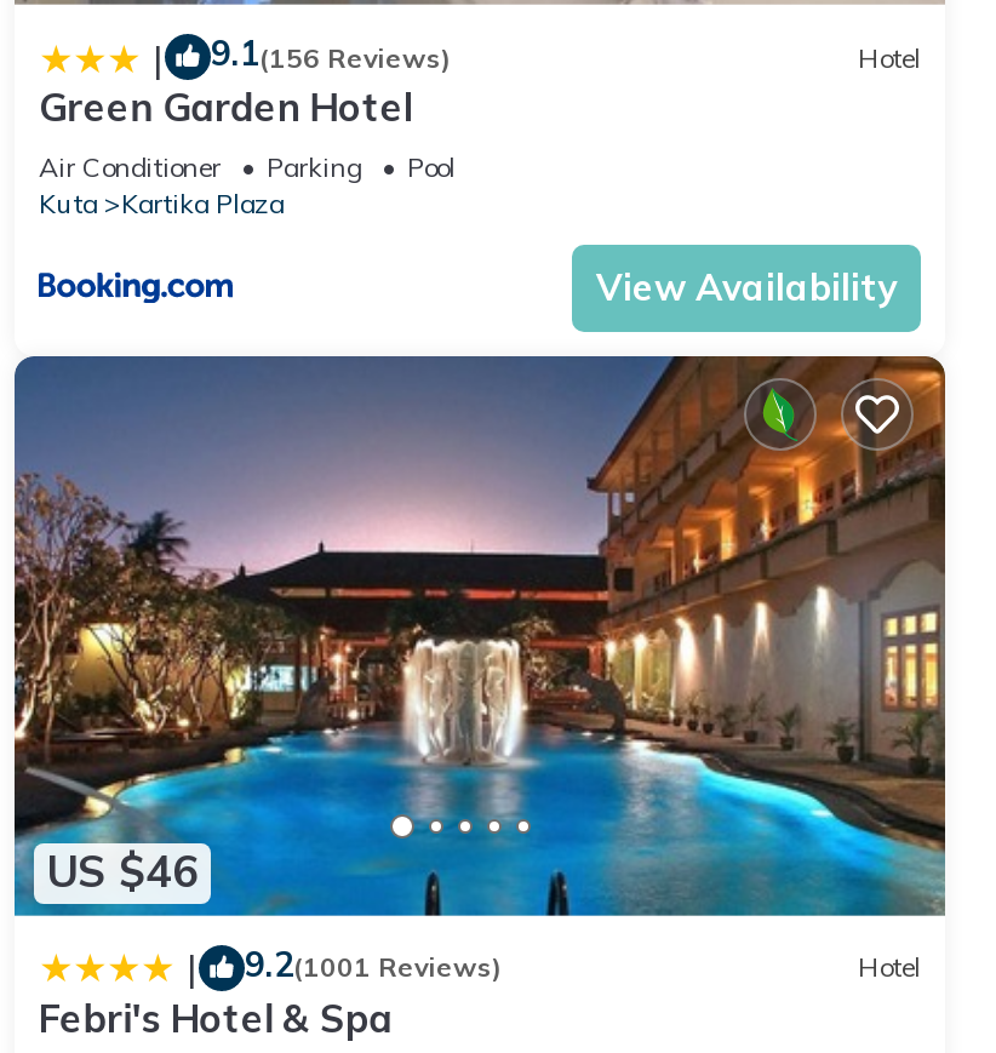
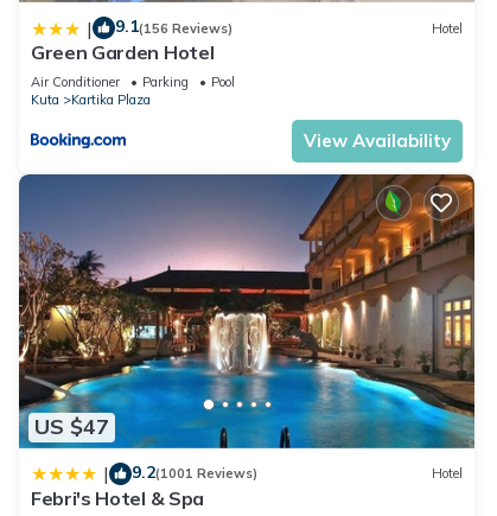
[46,843,199,899] US $46 -> [34,413,109,440] US $47

